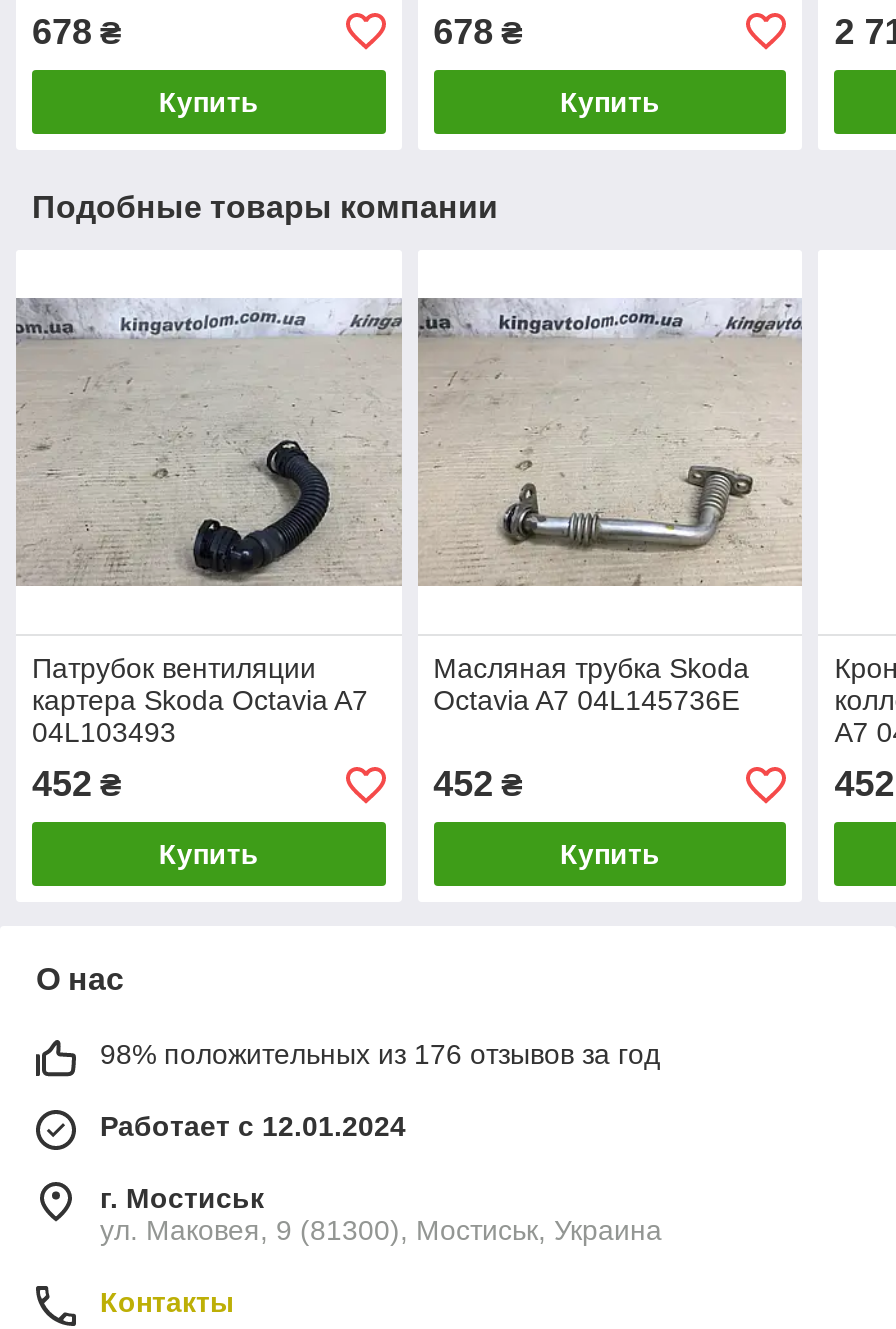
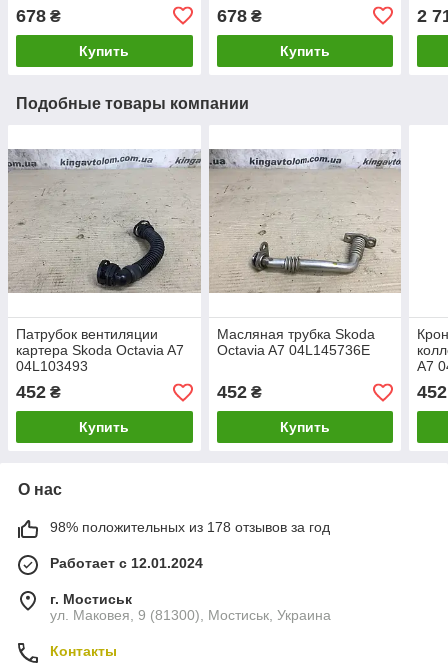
[100,1039,660,1071] 98% положительных из 176 отзывов за год -> [50,519,330,535] 98% положительных из 178 отзывов за год

